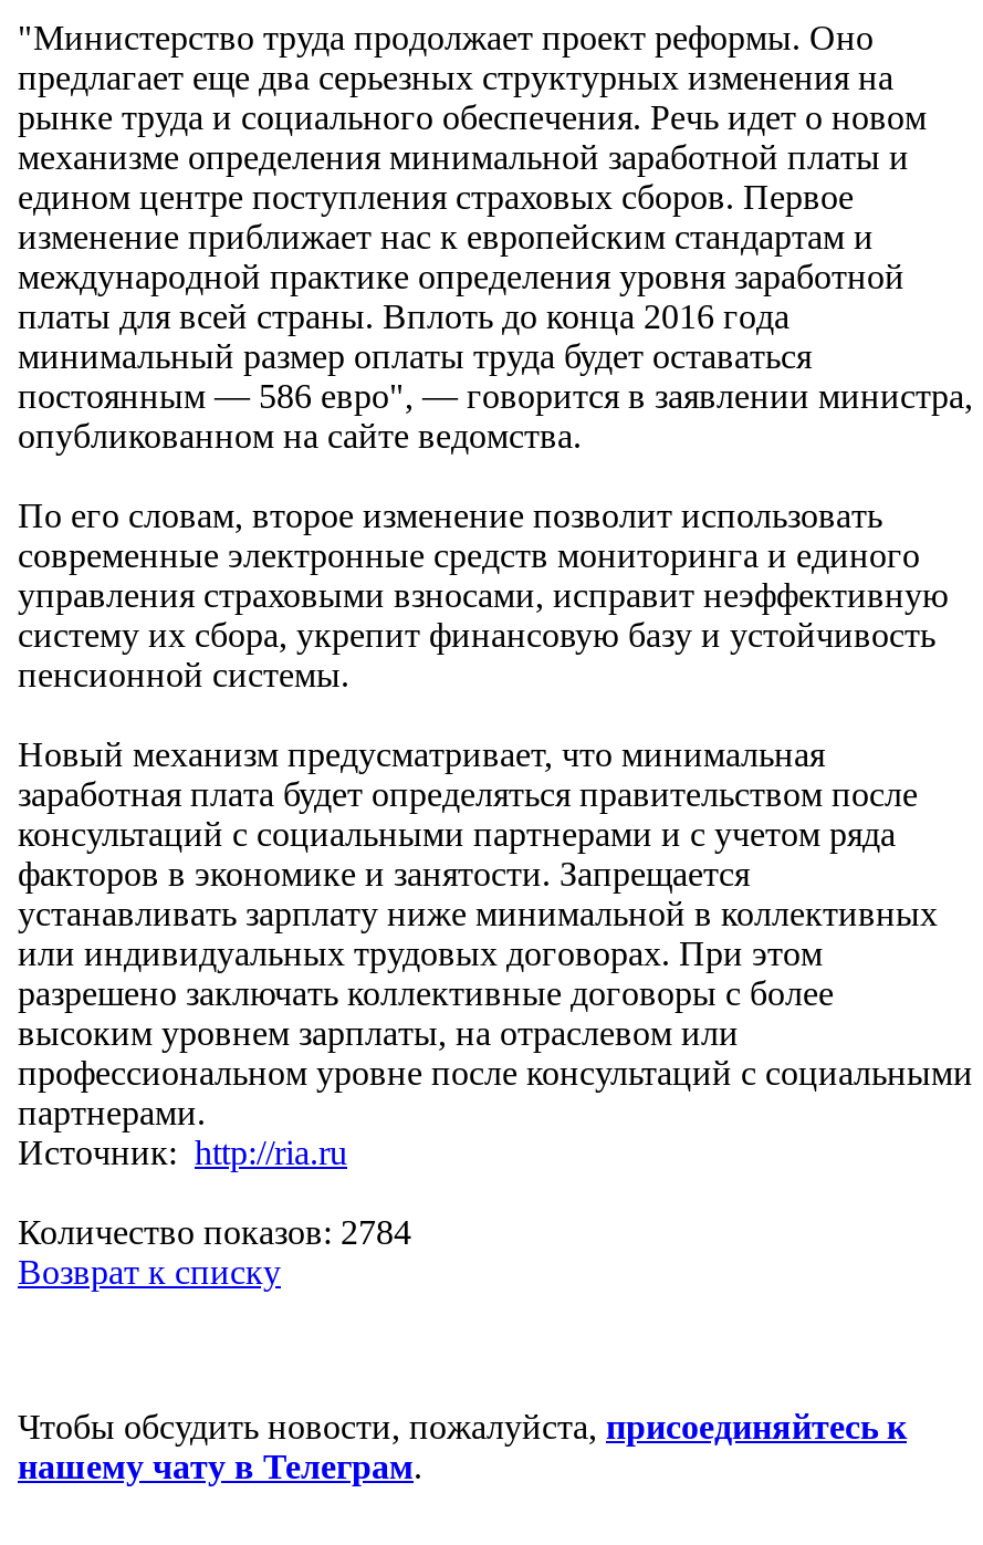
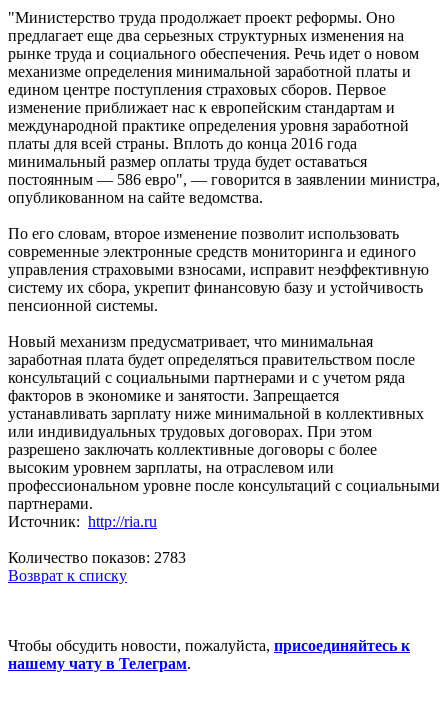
[18,1213,411,1251] Количество показов: 2784 -> [8,549,186,566] Количество показов: 2783

